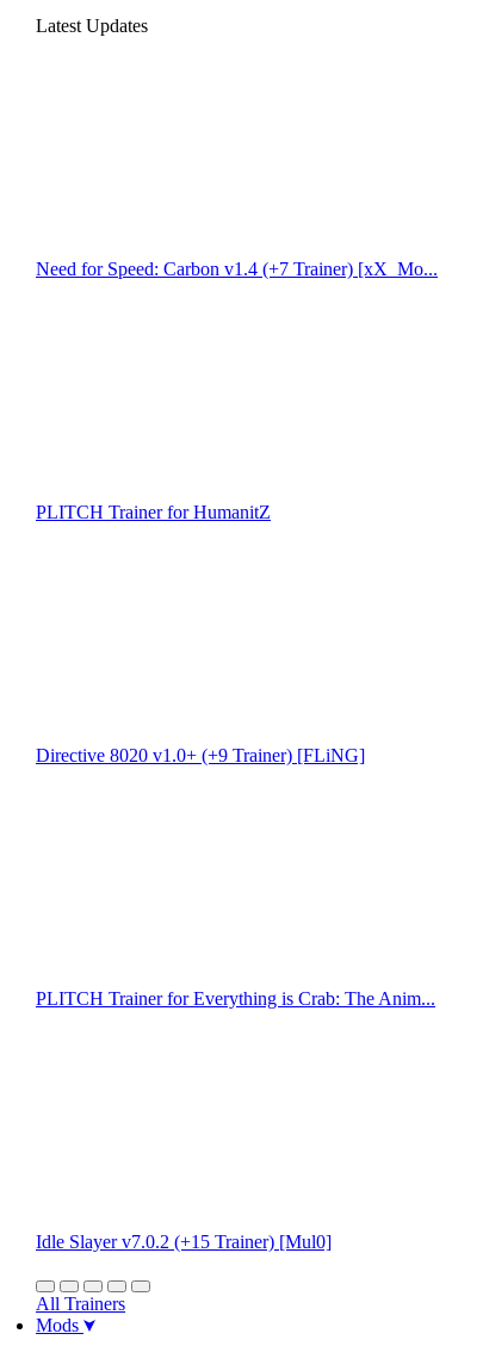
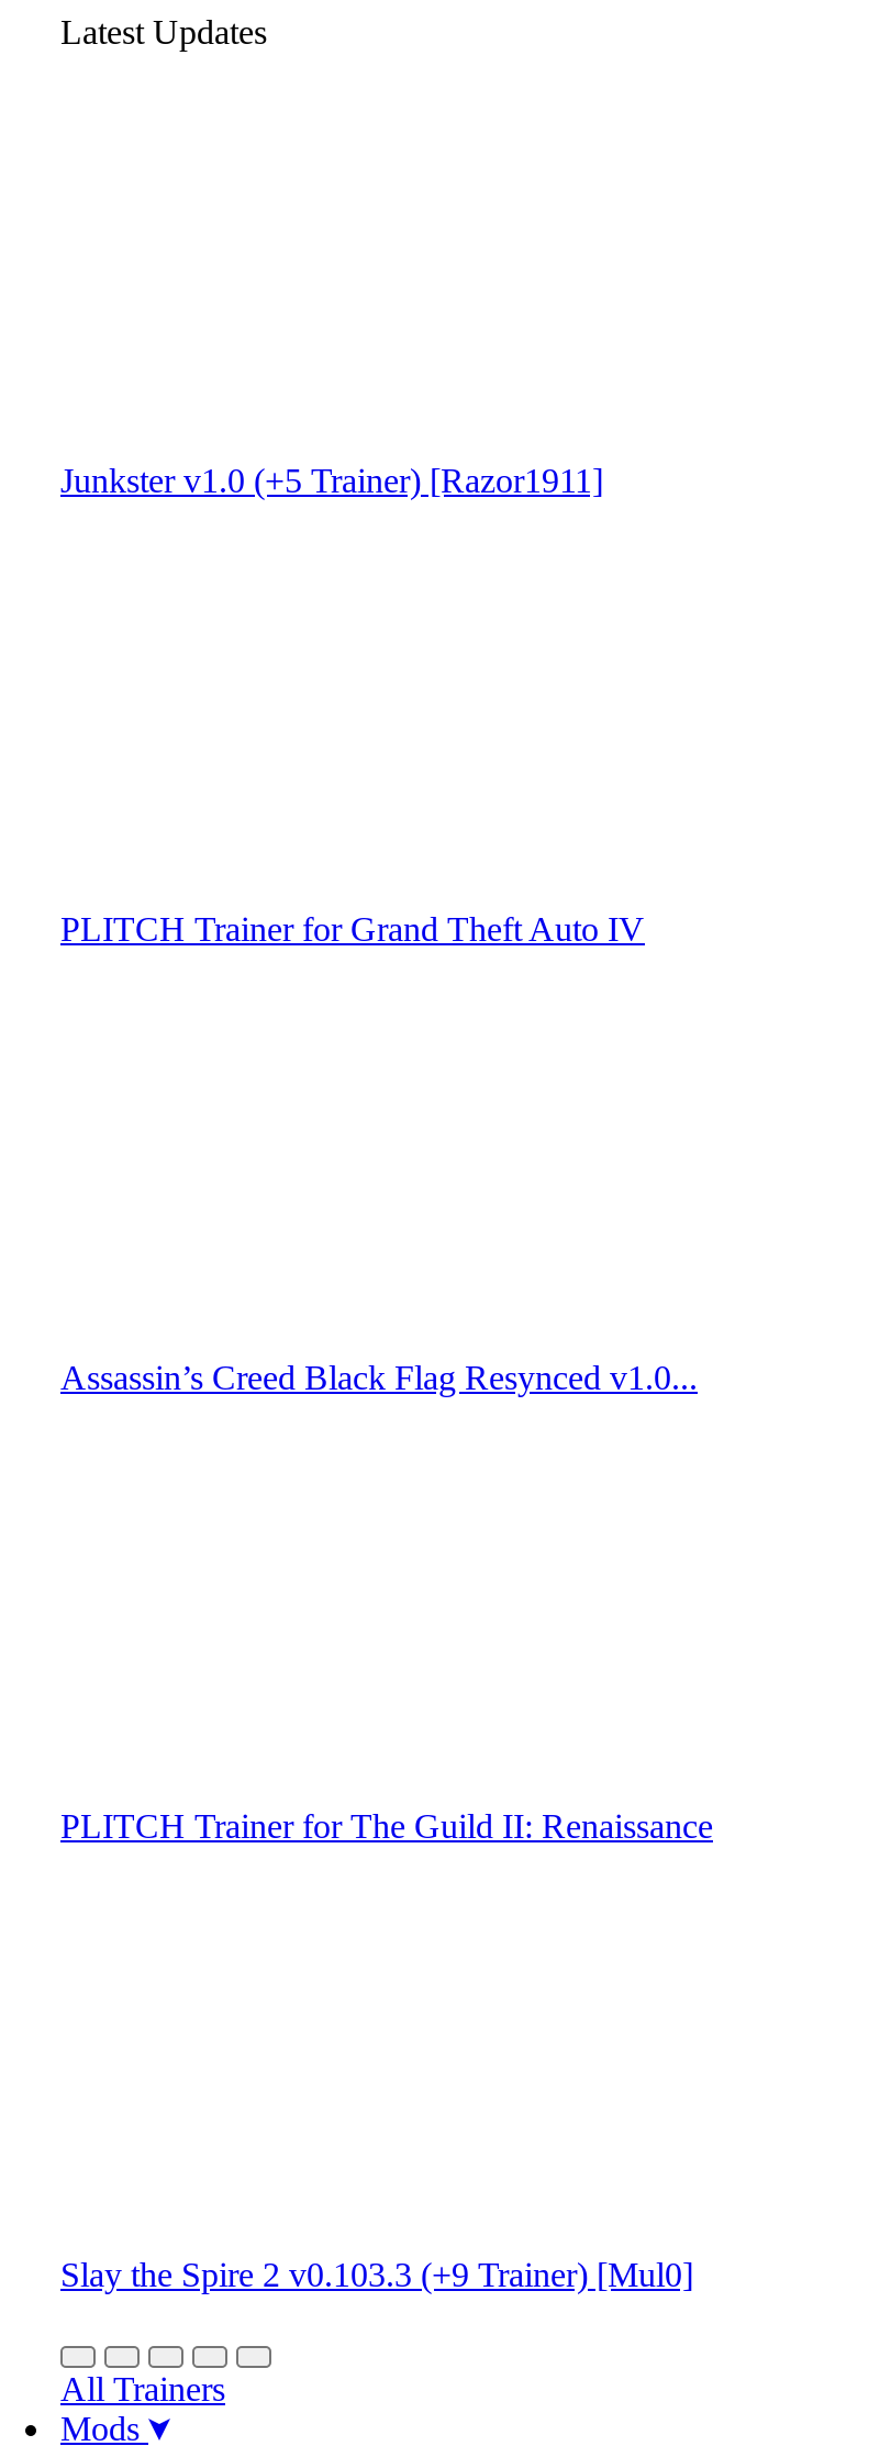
[36,259,438,279] Need for Speed: Carbon v1.4 (+7 Trainer) [xX_Mo... -> [60,462,603,499] Junkster v1.0 (+5 Trainer) [Razor1911]
[36,502,271,522] PLITCH Trainer for HumanitZ -> [60,910,645,948] PLITCH Trainer for Grand Theft Auto IV
[36,745,365,765] Directive 8020 v1.0+ (+9 Trainer) [FLiNG] -> [60,1359,698,1396] Assassin’s Creed Black Flag Resynced v1.0...
[36,988,435,1009] PLITCH Trainer for Everything is Crab: The Anim... -> [60,1807,713,1845] PLITCH Trainer for The Guild II: Renaissance
[36,1232,332,1252] Idle Slayer v7.0.2 (+15 Trainer) [Mul0] -> [60,2256,693,2293] Slay the Spire 2 v0.103.3 (+9 Trainer) [Mul0]

